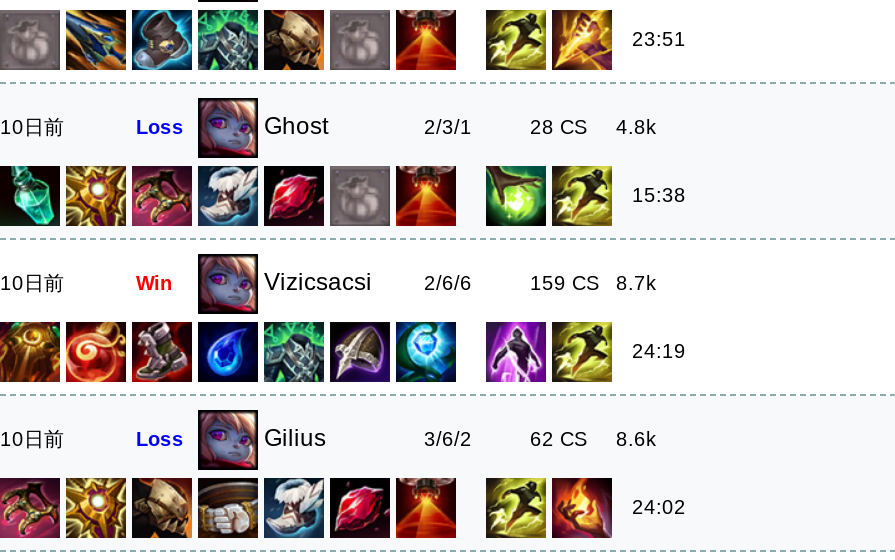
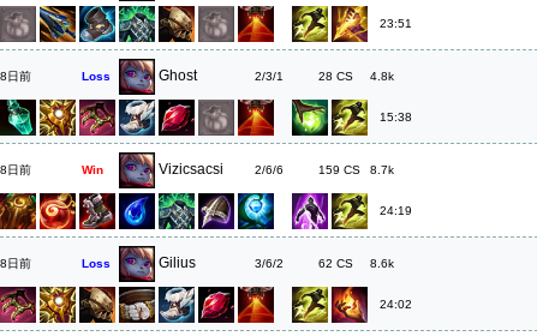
[0,116,64,138] 10日前 -> [0,70,31,83] 8日前
[0,272,64,294] 10日前 -> [0,163,31,176] 8日前
[0,428,64,450] 10日前 -> [0,257,31,270] 8日前

